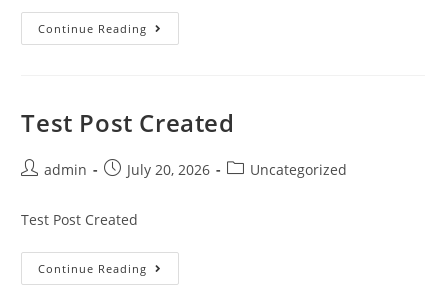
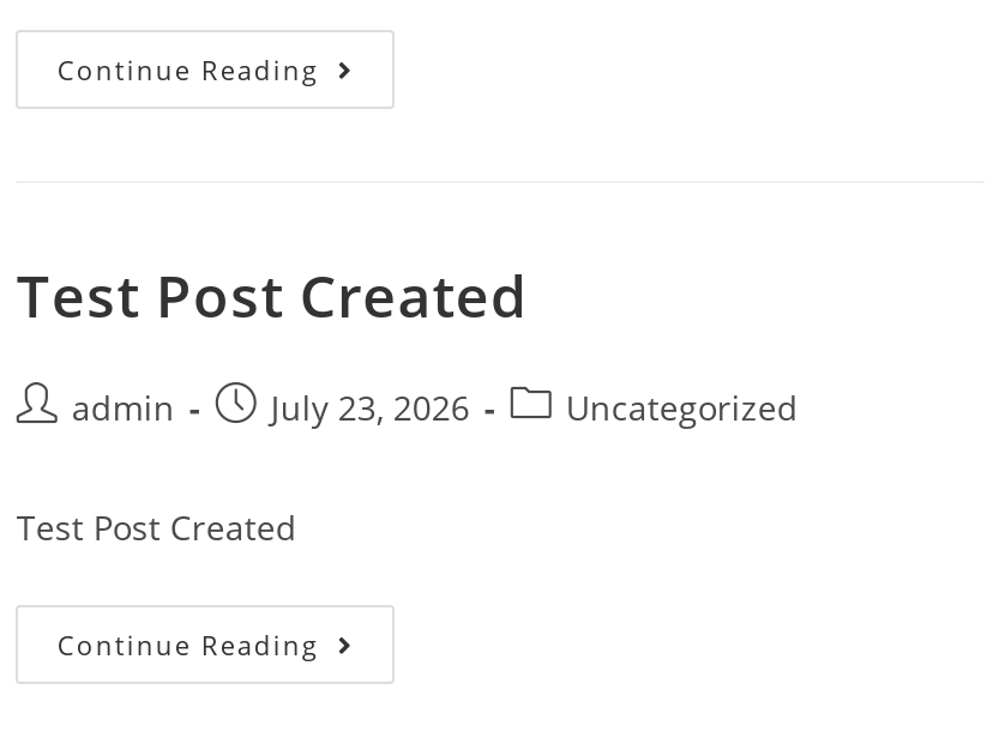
[127,160,210,179] July 20, 2026 -> [271,385,470,430] July 23, 2026

